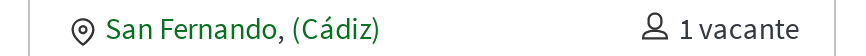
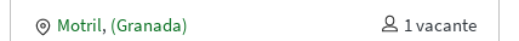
[105,10,381,48] San Fernando, (Cádiz) -> [57,13,187,36] Motril, (Granada)

